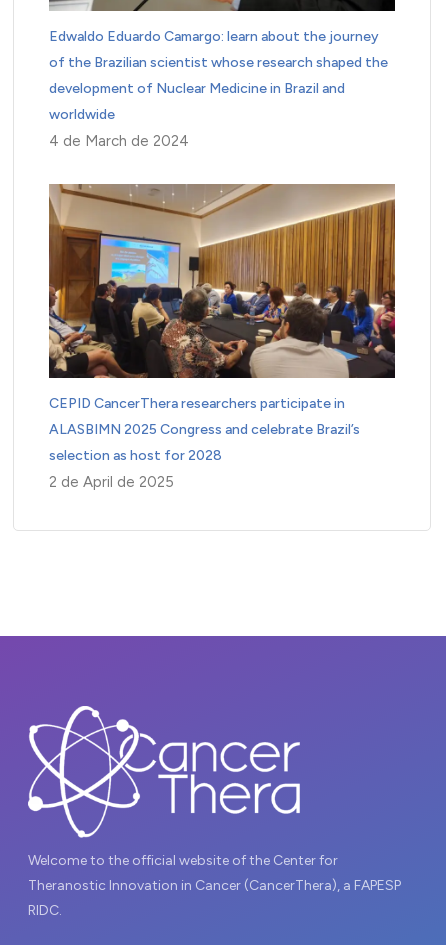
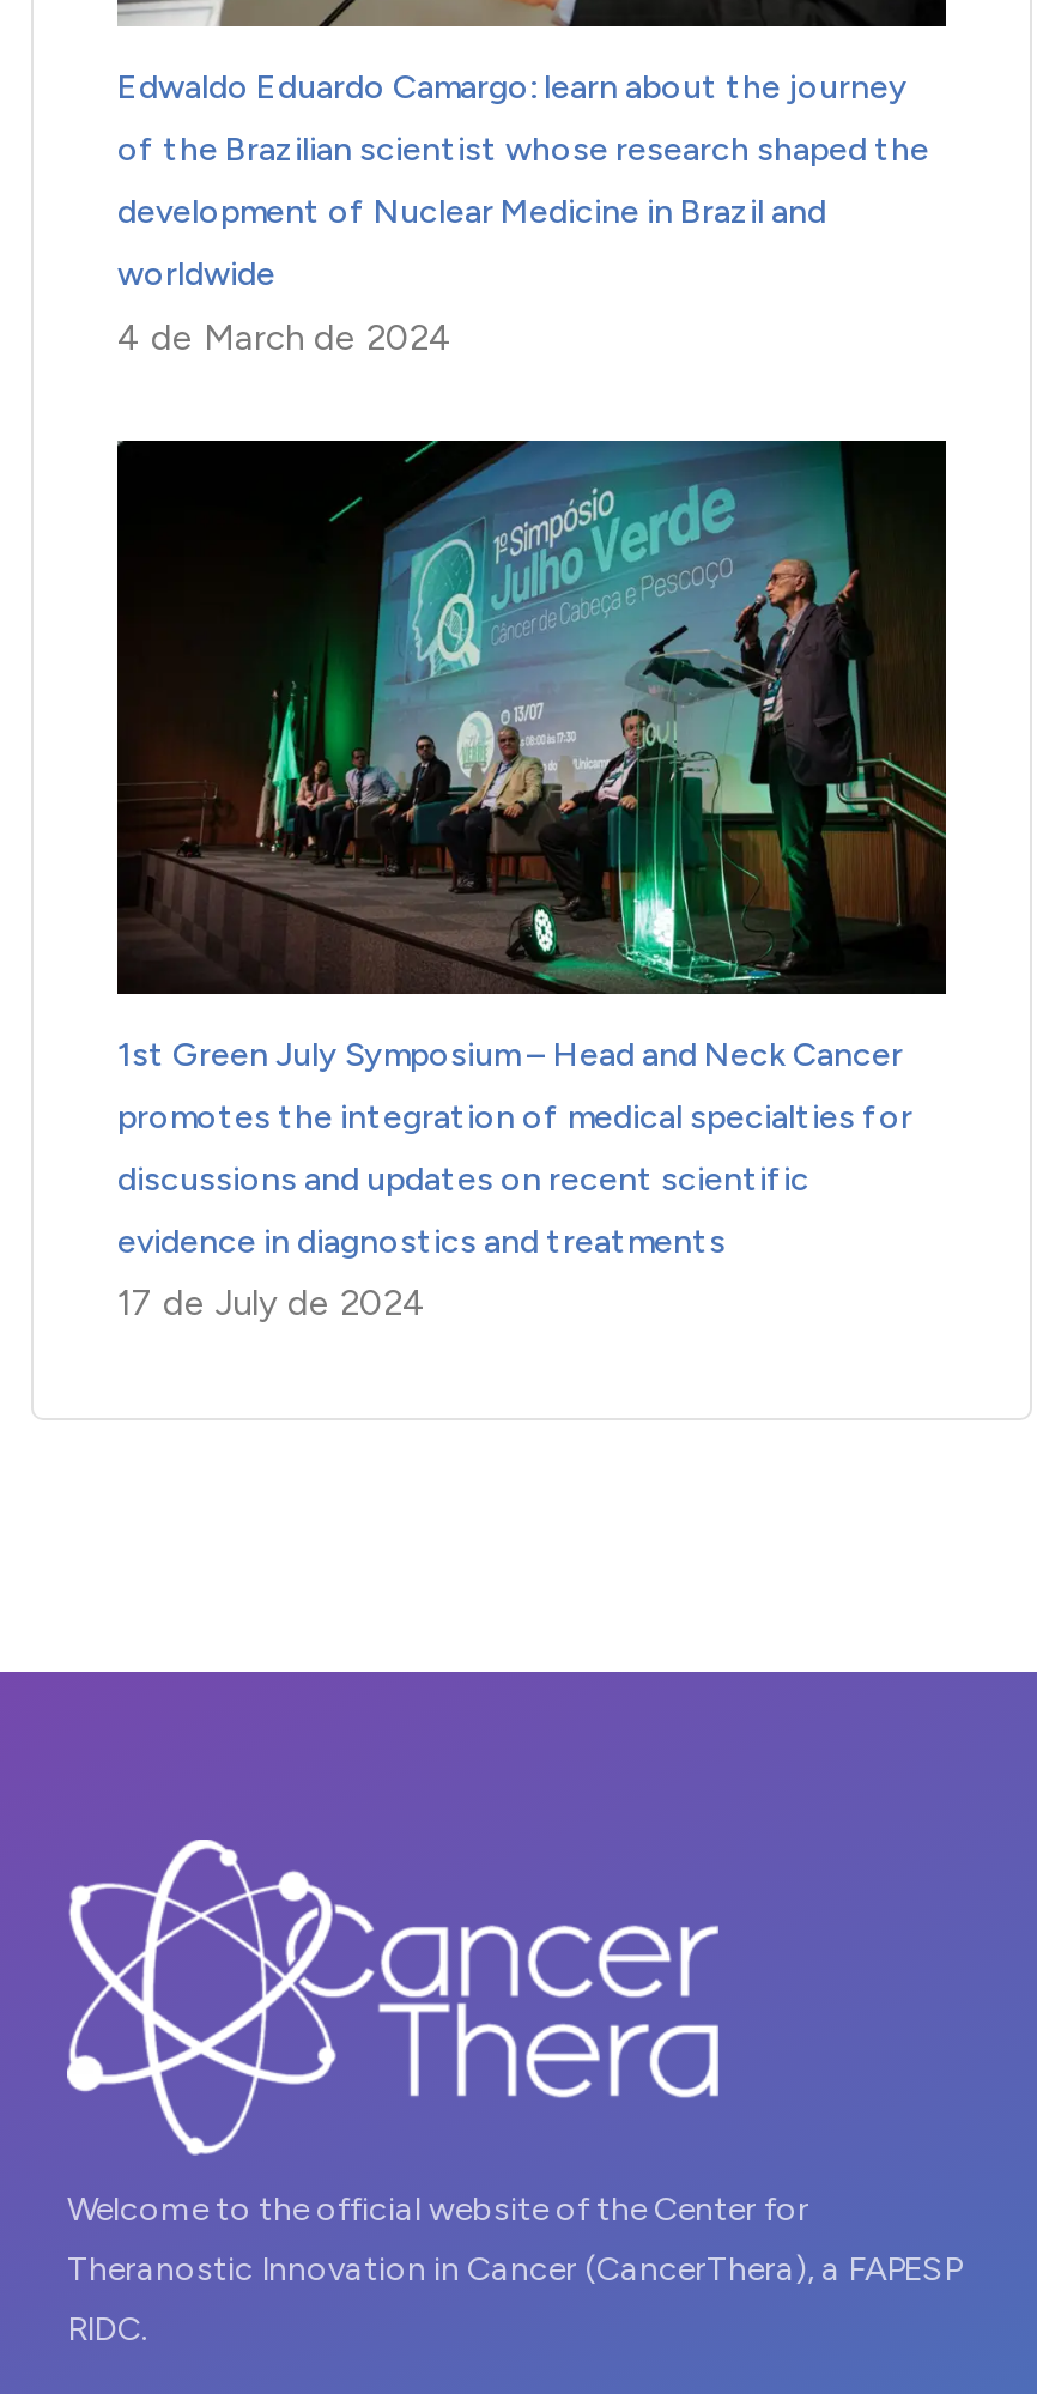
[48,183,396,491] [image] | CEPID CancerThera researchers participate in | ALASBIMN 2025 Congress and celebrate Brazil’s | selection as host for 2028 | 2 de April de 2025 -> [115,438,948,1324] [image] | 1st Green July Symposium – Head and Neck Cancer | promotes the integration of medical specialties for | discussions and updates on recent scientific | evidence in diagnostics and treatments | 17 de July de 2024

